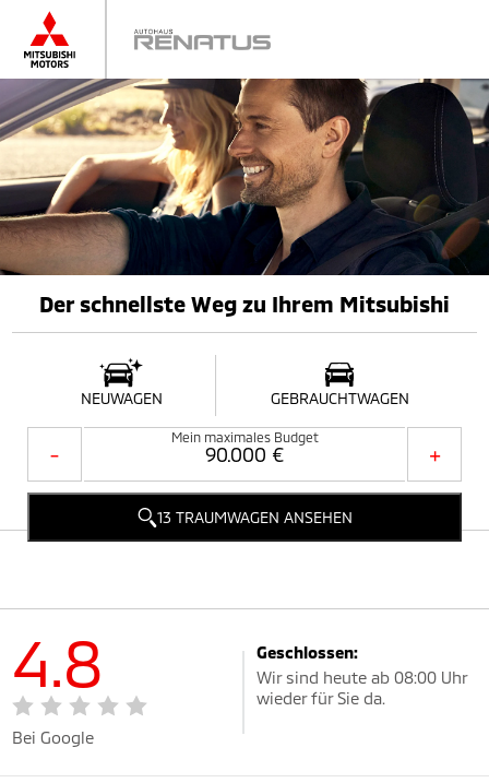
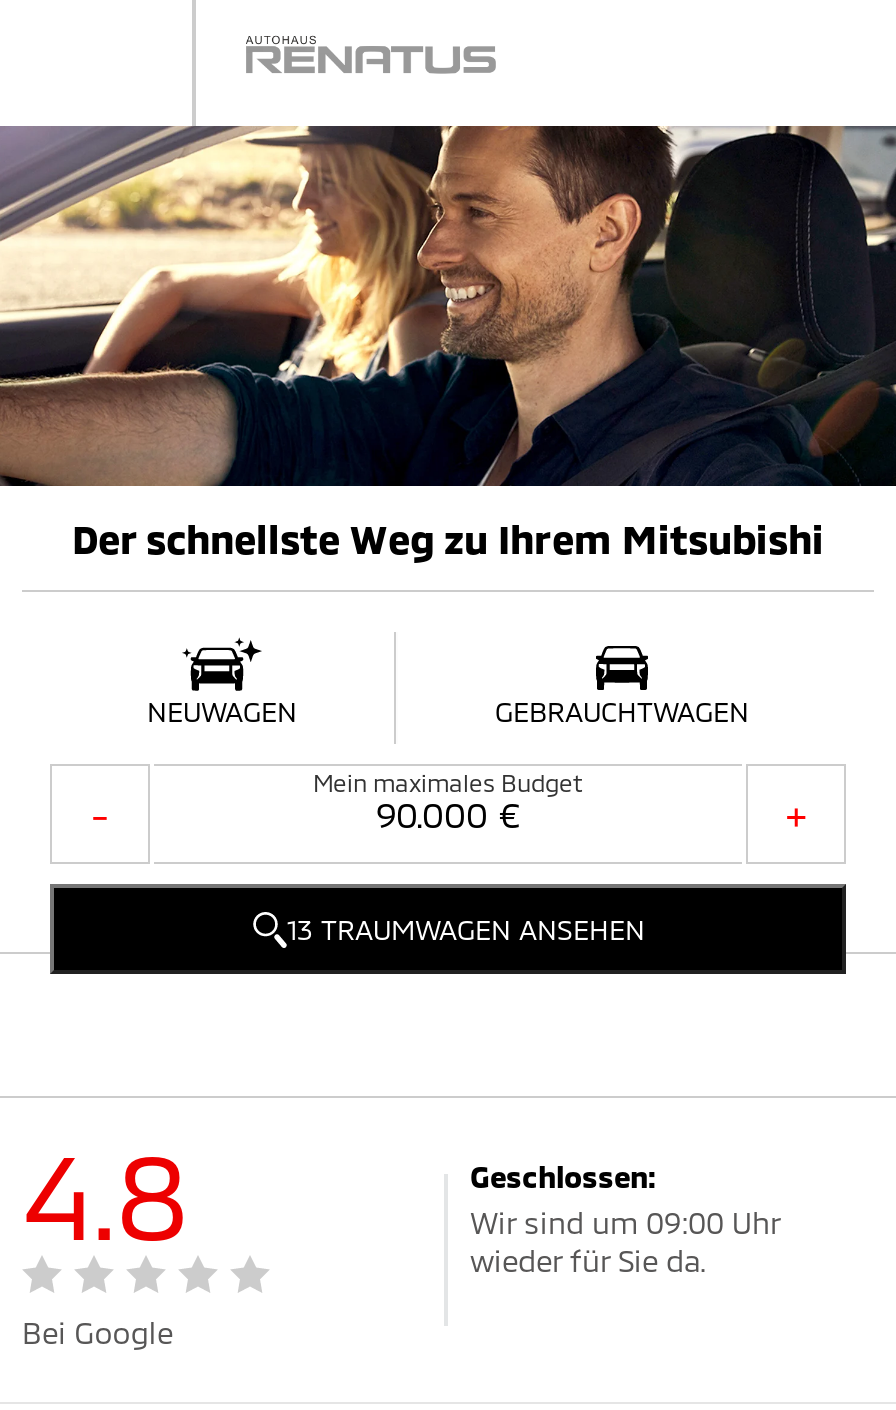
[23,11,76,69] [image] -> none
[257,667,467,687] Wir sind heute ab 08:00 Uhr -> [470,1204,780,1240] Wir sind um 09:00 Uhr

